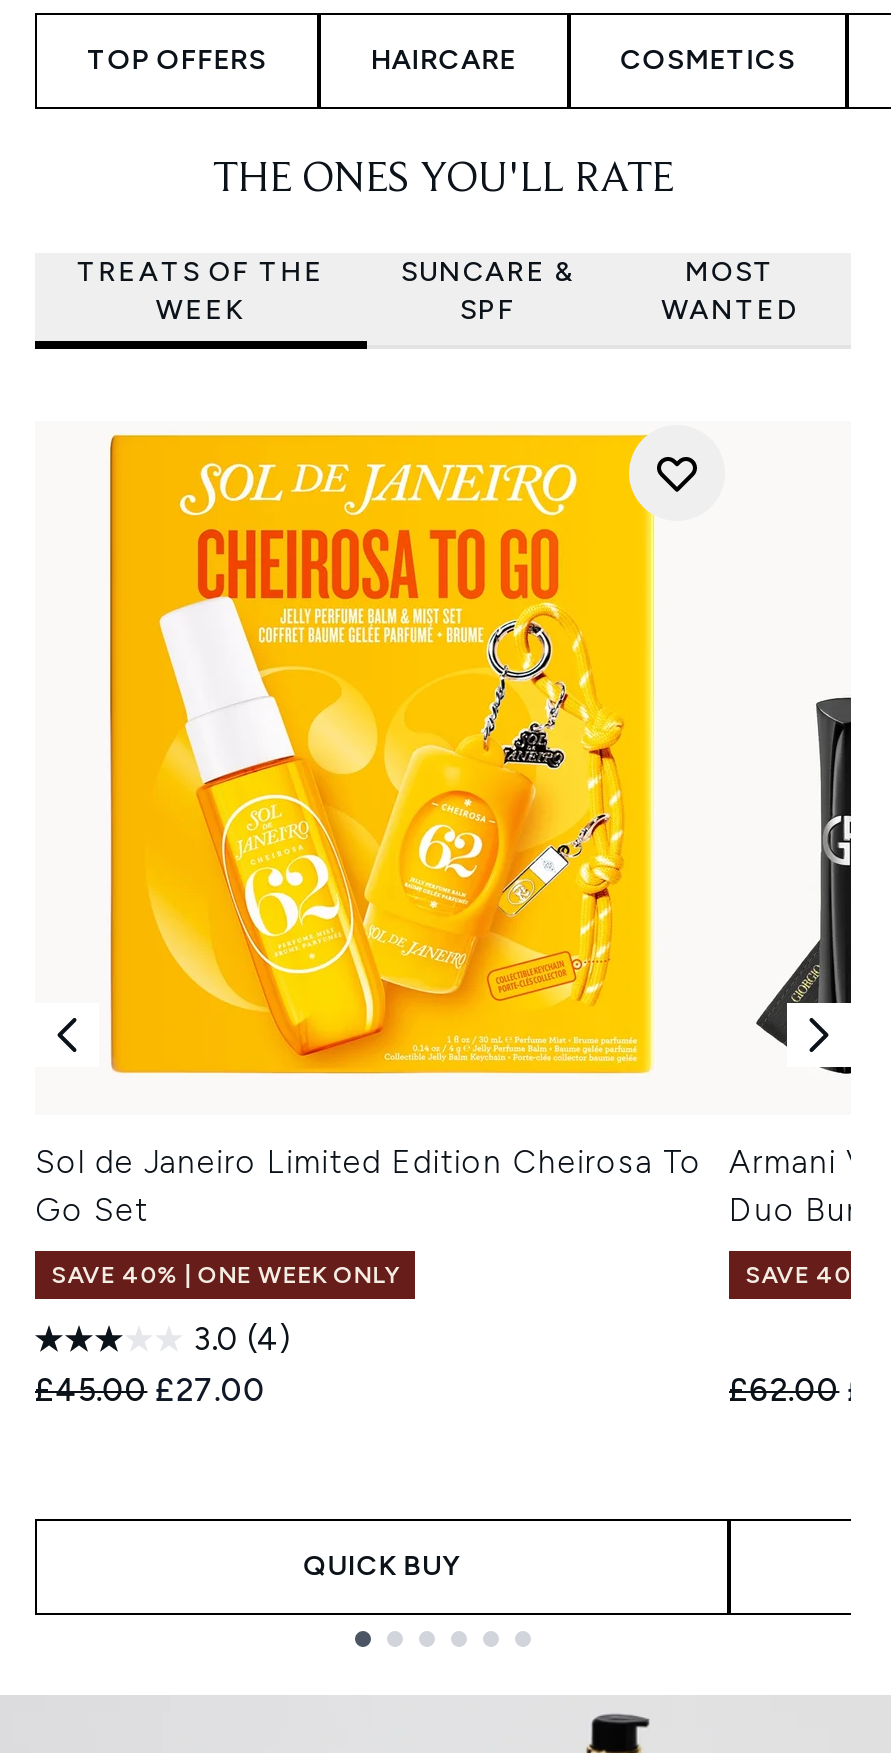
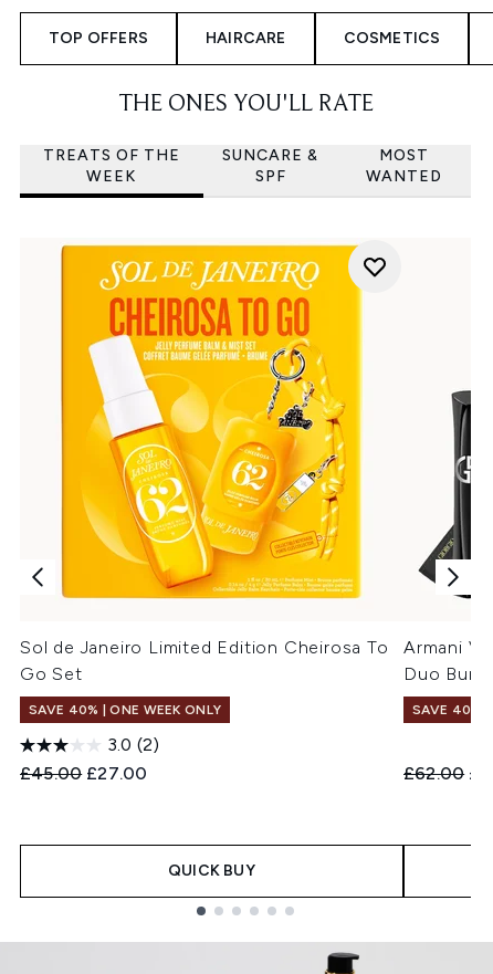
[193,1319,291,1357] 3.0 (4) -> [107,734,159,755] 3.0 (2)

